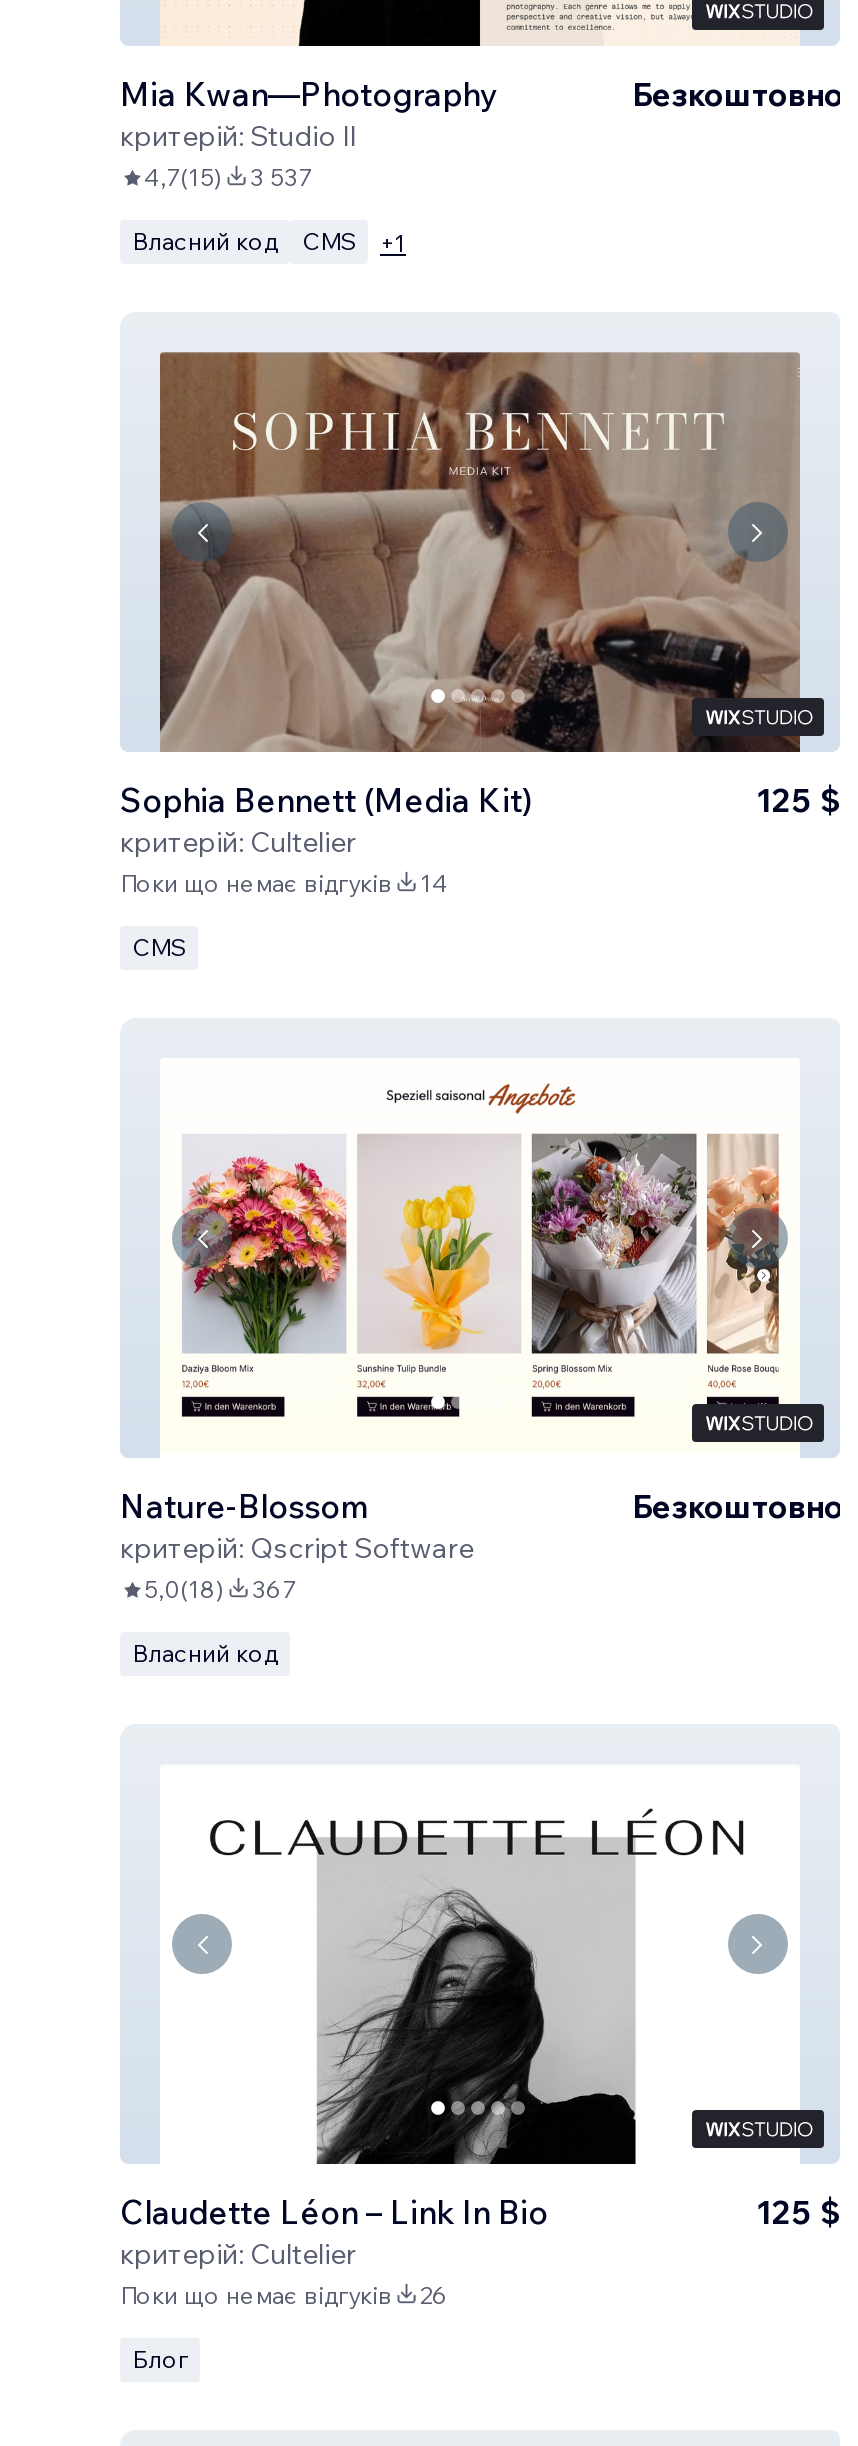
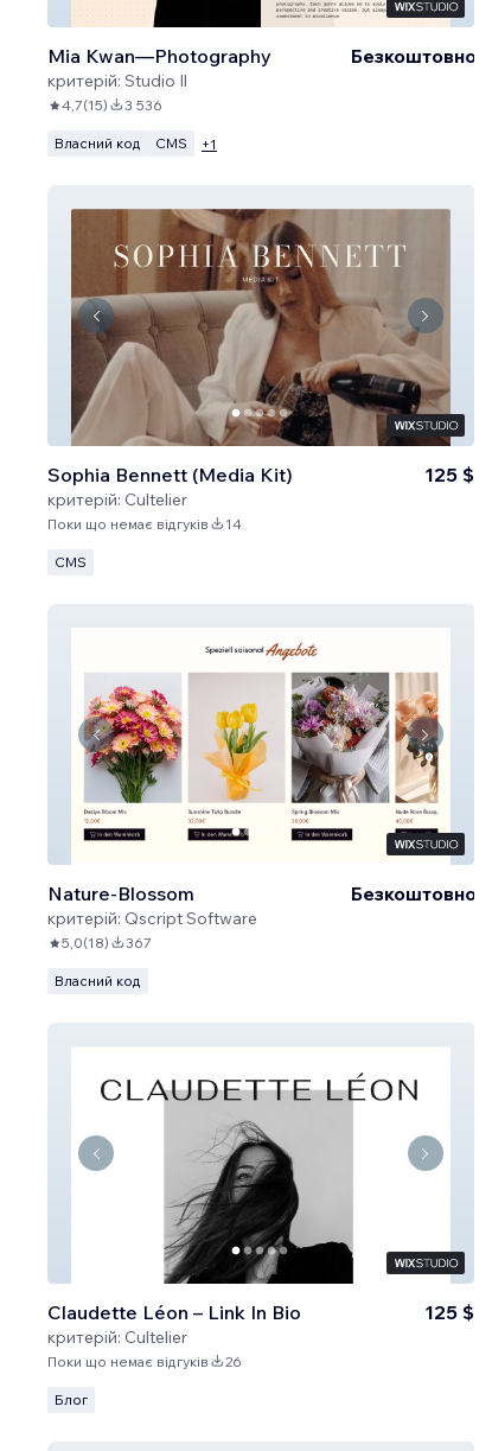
[144,162,312,192] 4,7(15) 3 537 -> [62,96,162,114] 4,7(15) 3 536

